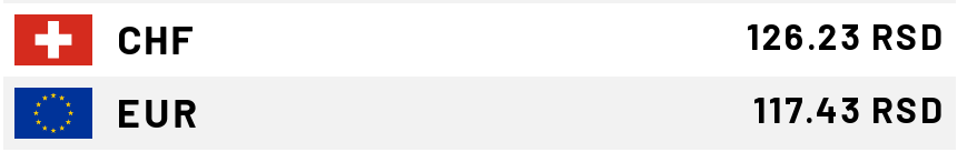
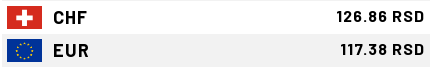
[747,14,945,56] 126.23 RSD -> [336,6,425,25] 126.86 RSD
[753,87,945,129] 117.43 RSD -> [340,39,425,58] 117.38 RSD

